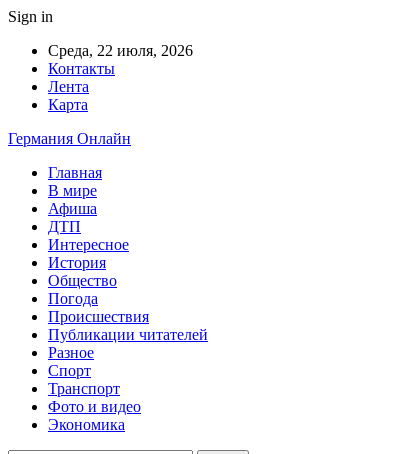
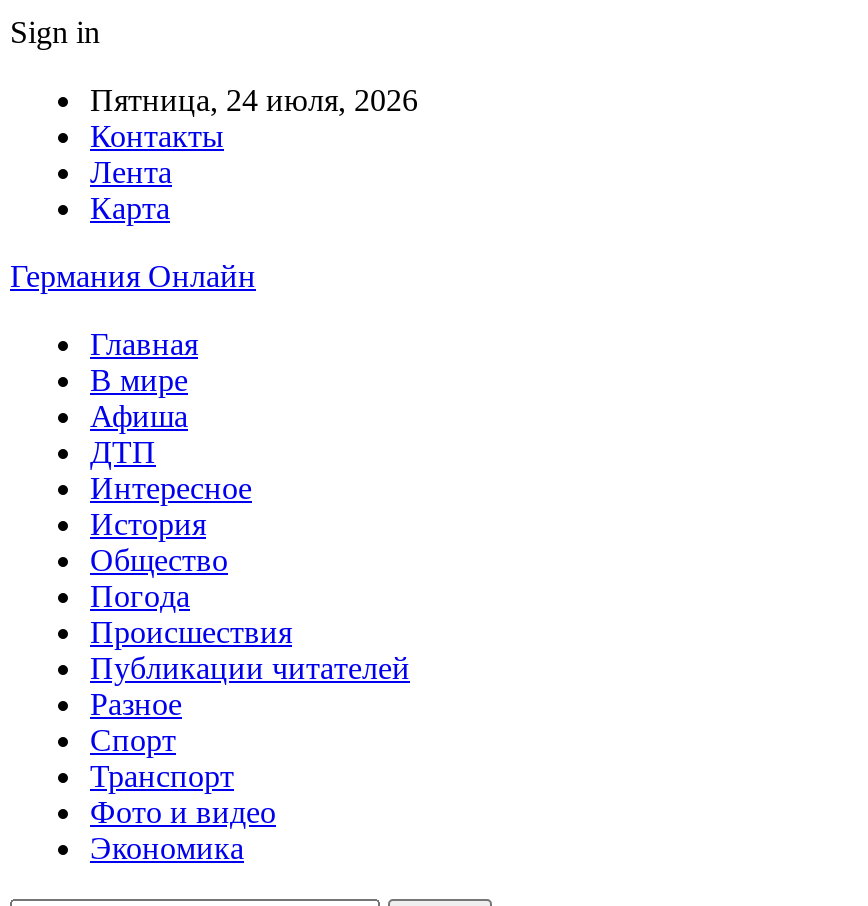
[48,42,193,59] Среда, 22 июля, 2026 -> [90,83,418,117] Пятница, 24 июля, 2026

